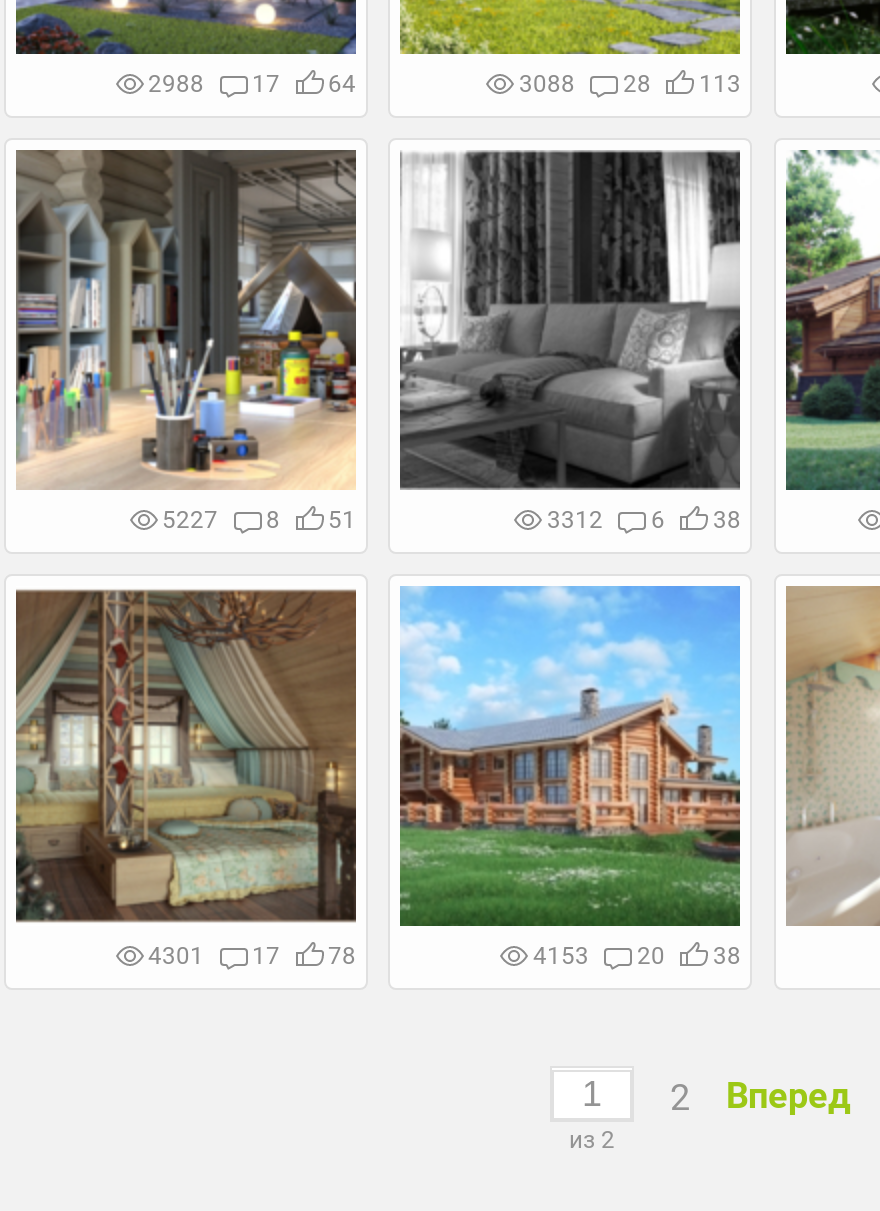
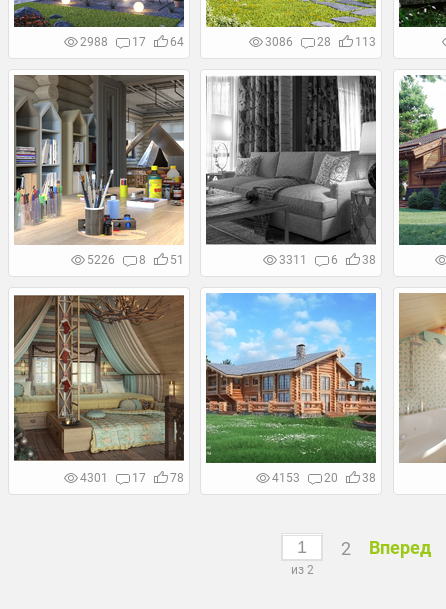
[519,71,741,99] 3088 28 113 -> [265,35,376,49] 3086 28 113
[162,507,356,535] 5227 8 51 -> [87,253,184,267] 5226 8 51
[547,507,741,535] 3312 6 38 -> [279,253,376,267] 3311 6 38

